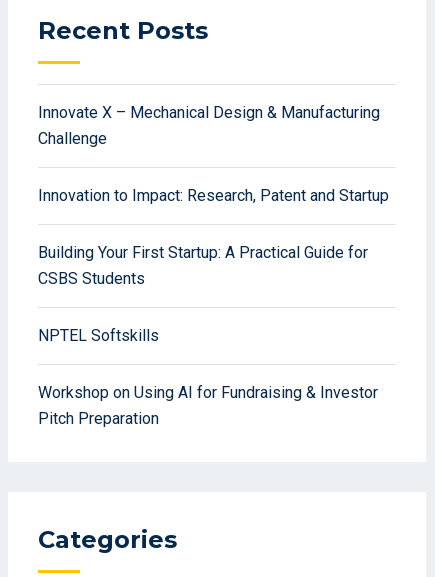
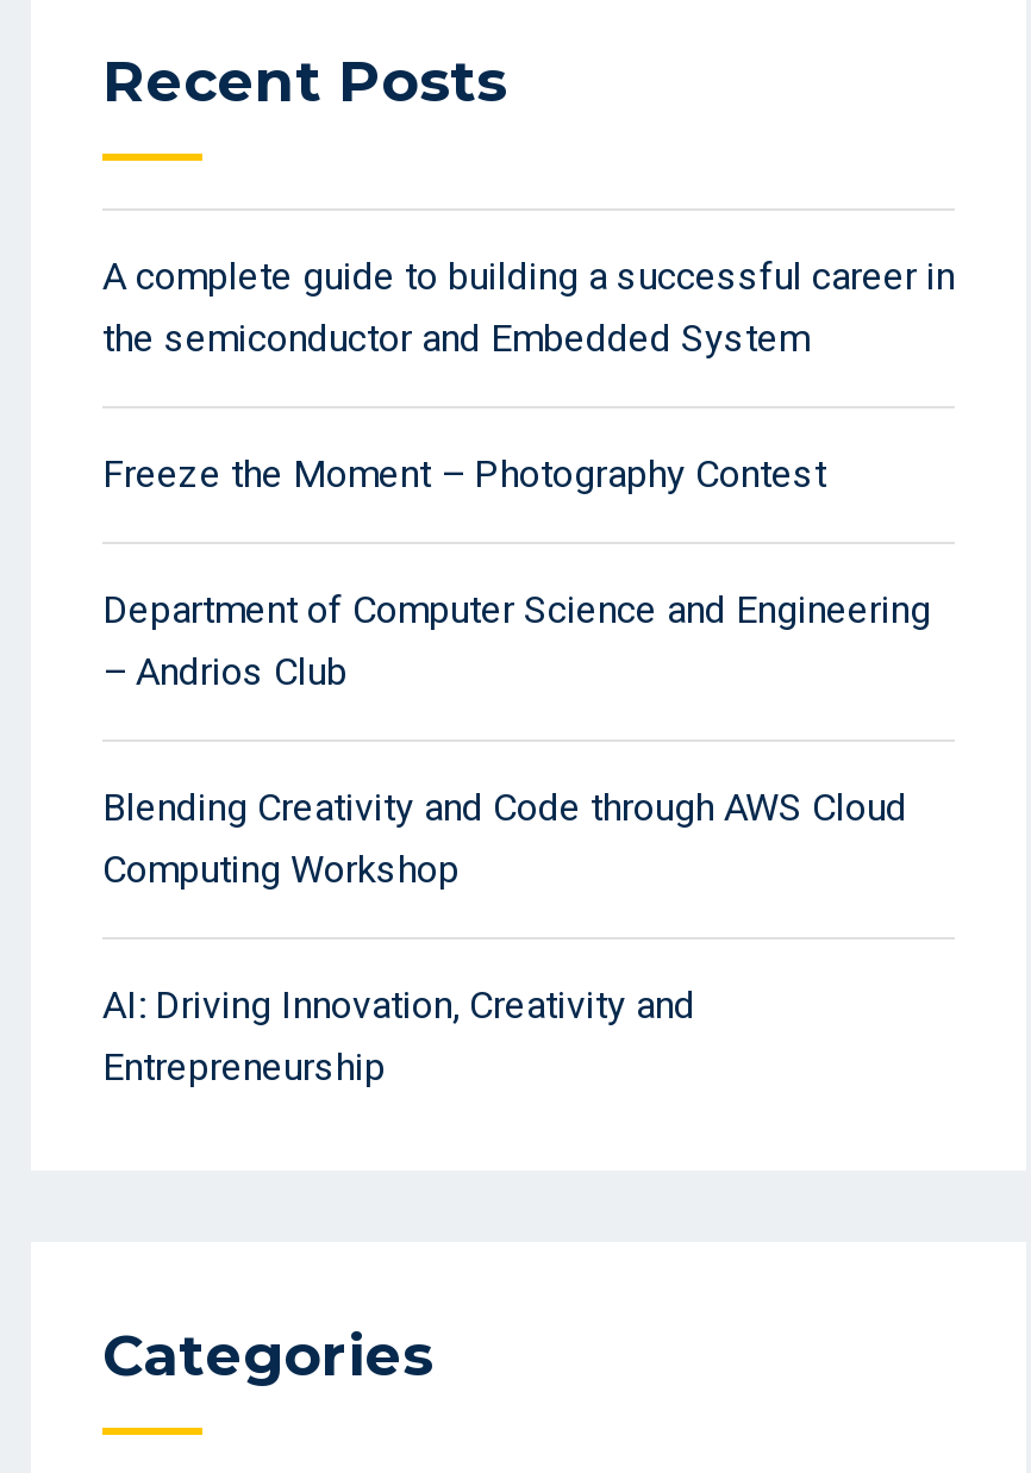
[38,103,380,148] Innovate X – Mechanical Design & Manufacturing | Challenge -> [102,254,955,361] A complete guide to building a successful career in | the semiconductor and Embedded System
[38,186,389,205] Innovation to Impact: Research, Patent and Startup -> [102,451,826,497] Freeze the Moment – Photography Contest
[38,243,368,288] Building Your First Startup: A Practical Guide for | CSBS Students -> [102,587,931,694] Department of Computer Science and Engineering | – Andrios Club
[38,326,159,345] NPTEL Softskills -> [102,785,907,892] Blending Creativity and Code through AWS Cloud | Computing Workshop
[38,383,378,428] Workshop on Using AI for Fundraising & Investor | Pitch Preparation -> [102,982,695,1090] AI: Driving Innovation, Creativity and | Entrepreneurship

